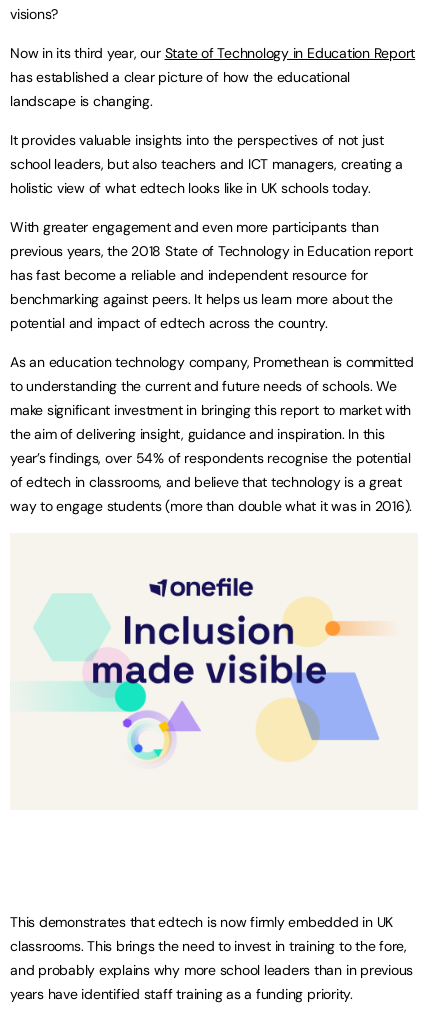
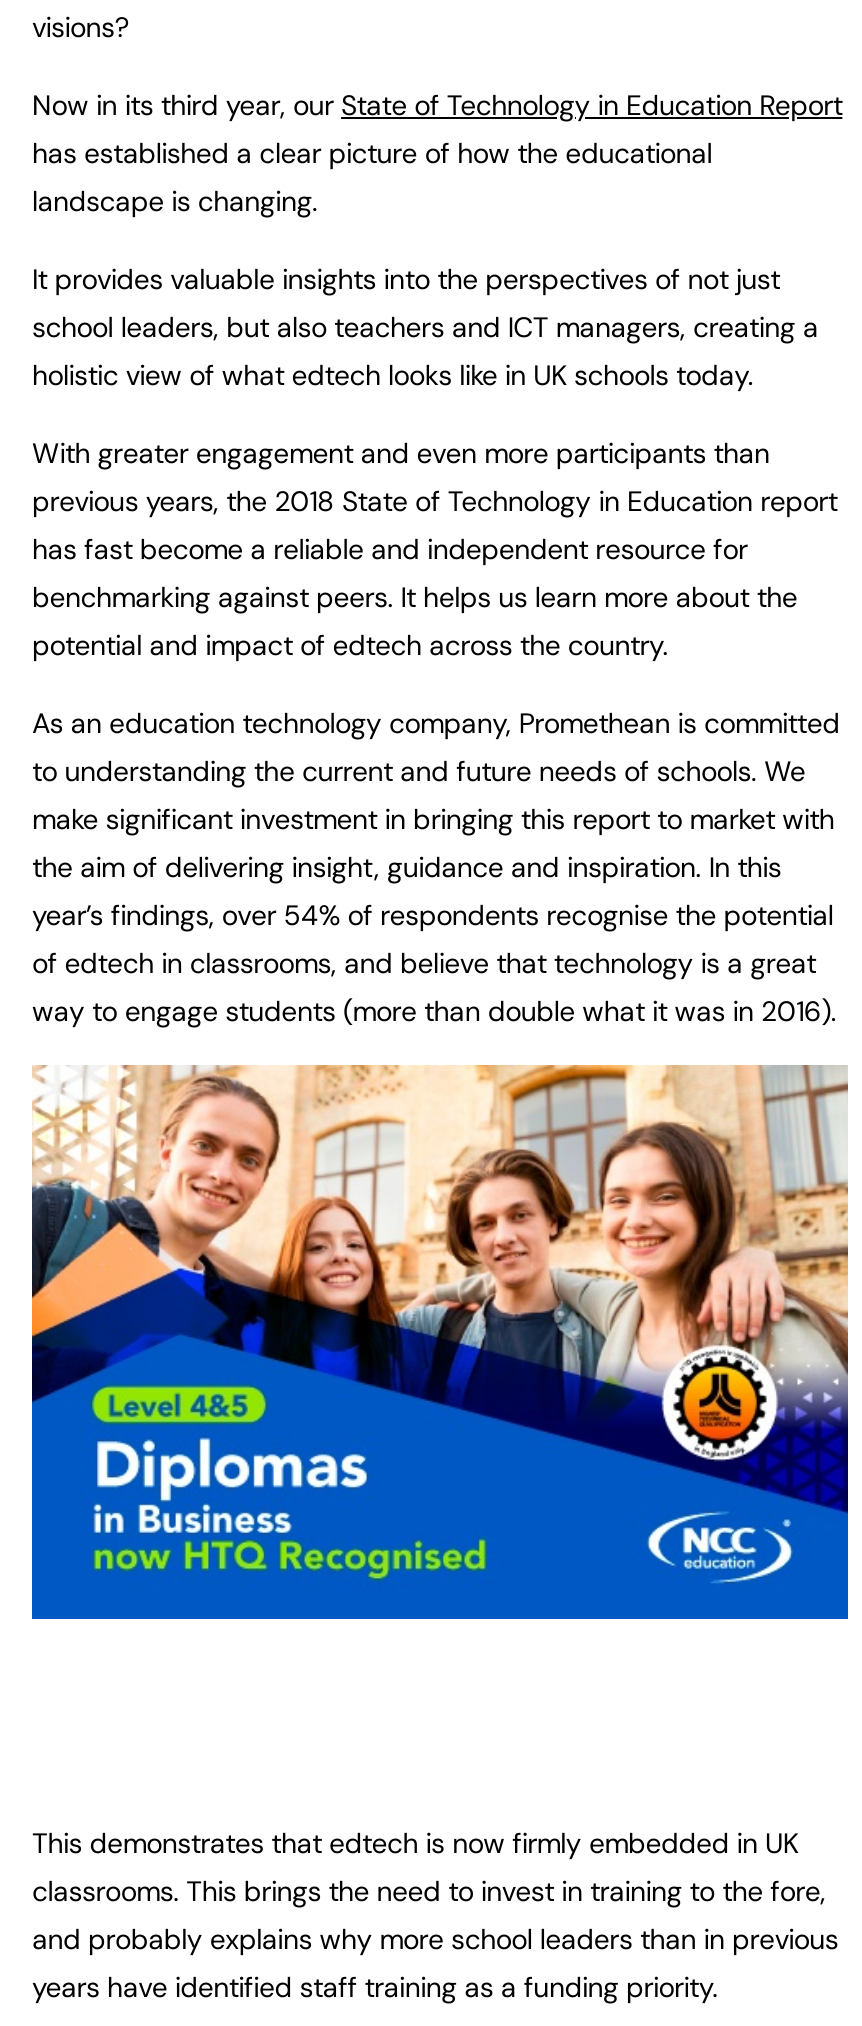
[10,533,418,810] [image] -> [30,1063,850,1621] [image]

